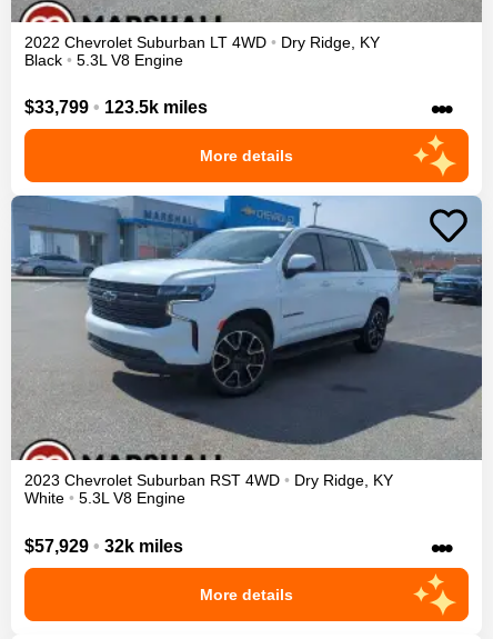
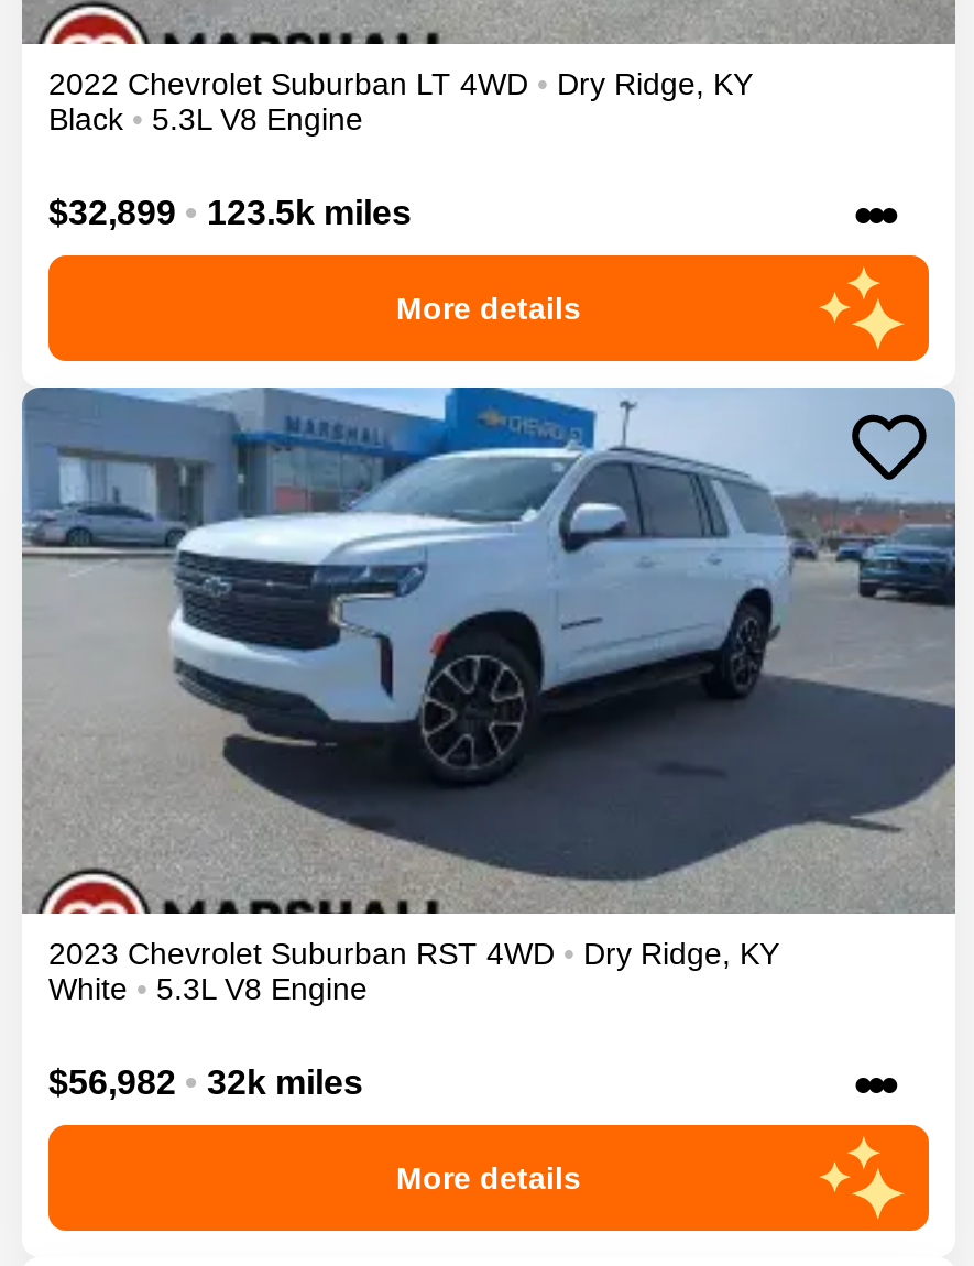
[24,98,208,117] $33,799 • 123.5k miles -> [48,194,412,231] $32,899 • 123.5k miles
[24,537,183,555] $57,929 • 32k miles -> [48,1063,363,1100] $56,982 • 32k miles

